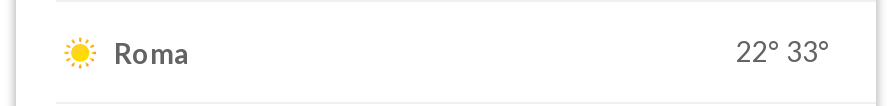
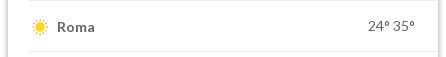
[736,33,830,67] 22° 33° -> [368,17,415,34] 24° 35°

